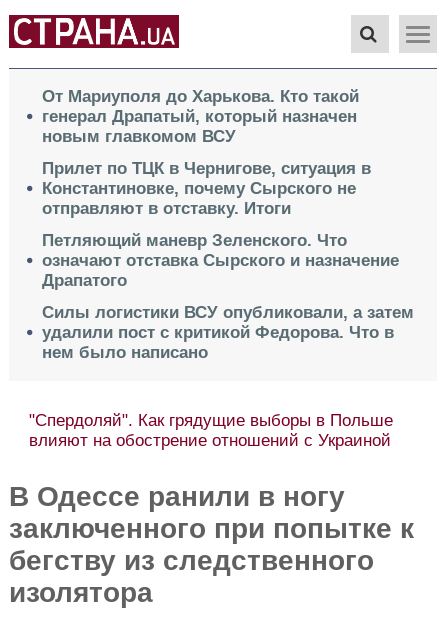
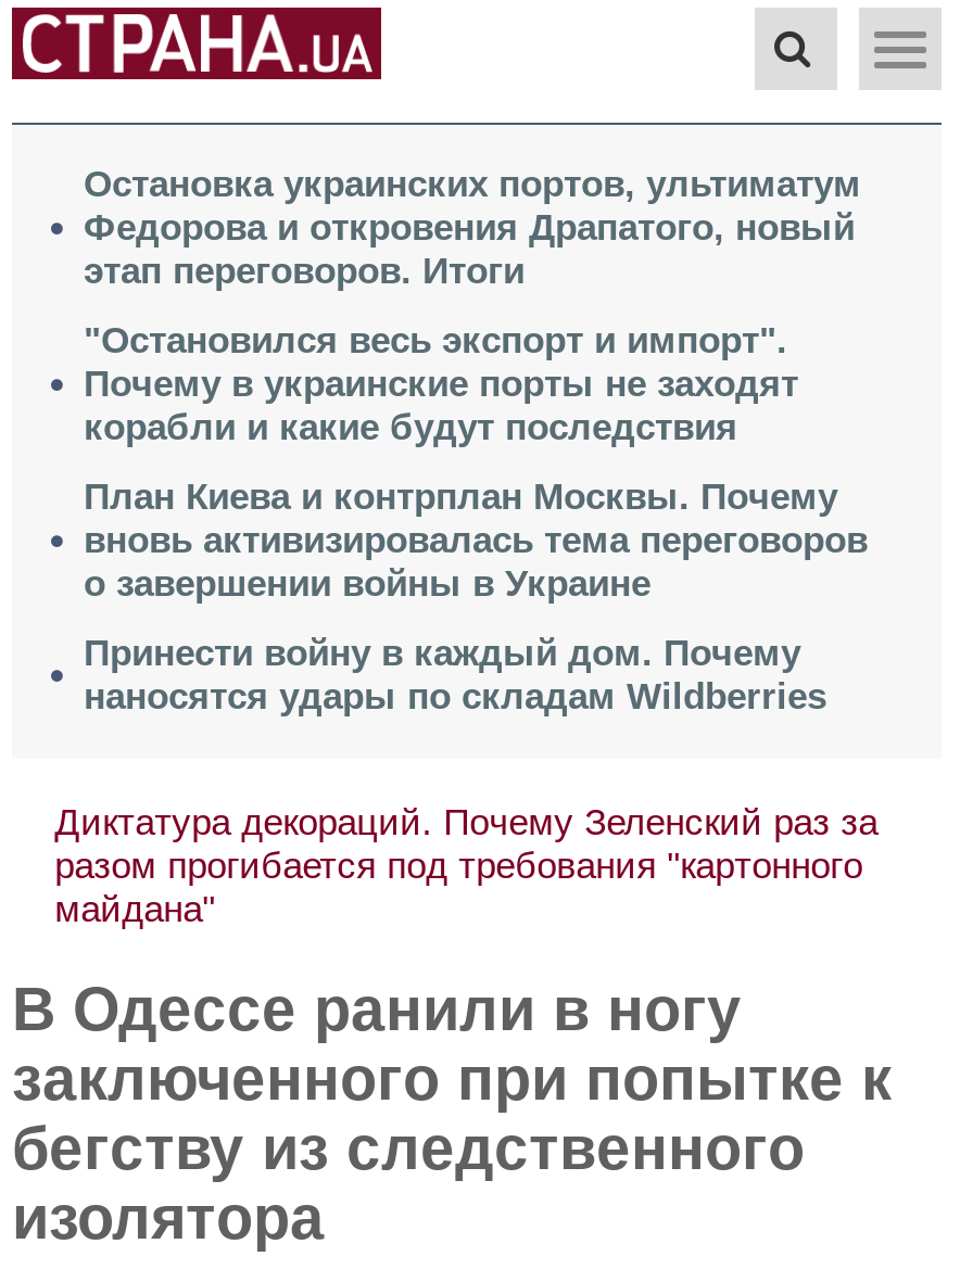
[42,87,359,146] От Мариуполя до Харькова. Кто такой | генерал Драпатый, который назначен | новым главкомом ВСУ -> [84,164,861,292] Остановка украинских портов, ультиматум | Федорова и откровения Драпатого, новый | этап переговоров. Итоги
[42,159,371,218] Прилет по ТЦК в Чернигове, ситуация в | Константиновке, почему Сырского не | отправляют в отставку. Итоги -> [84,320,798,448] "Остановился весь экспорт и импорт". | Почему в украинские порты не заходят | корабли и какие будут последствия
[42,231,399,290] Петляющий маневр Зеленского. Что | означают отставка Сырского и назначение | Драпатого -> [84,477,868,605] План Киева и контрплан Москвы. Почему | вновь активизировалась тема переговоров | о завершении войны в Украине
[42,303,414,362] Силы логистики ВСУ опубликовали, а затем | удалили пост с критикой Федорова. Что в | нем было написано -> [84,633,826,718] Принести войну в каждый дом. Почему | наносятся удары по складам Wildberries
[29,411,393,450] "Спердоляй". Как грядущие выборы в Польше | влияют на обострение отношений с Украиной -> [55,802,878,930] Диктатура декораций. Почему Зеленский раз за | разом прогибается под требования "картонного | майдана"

